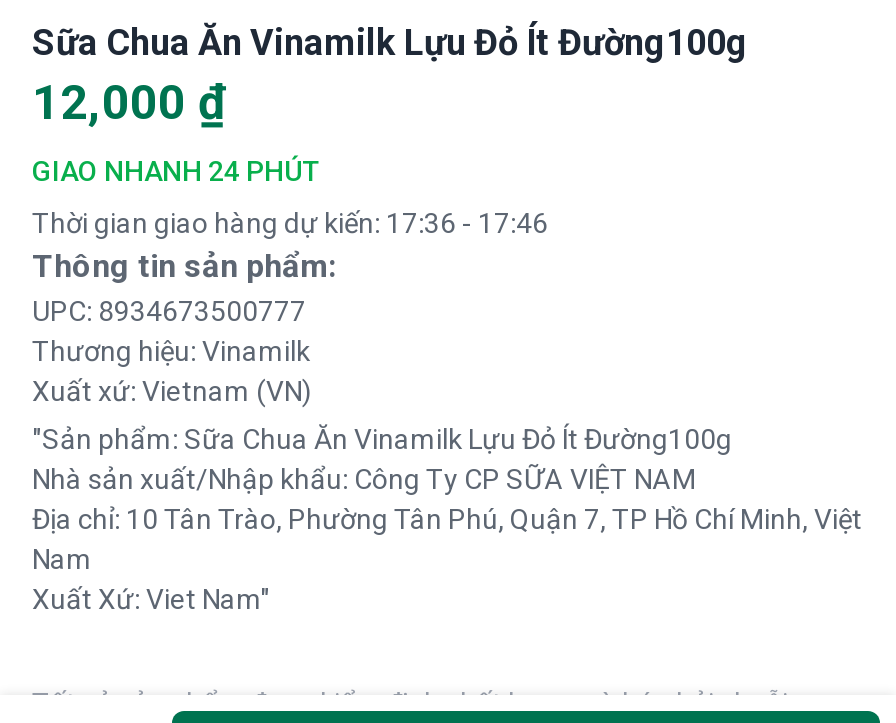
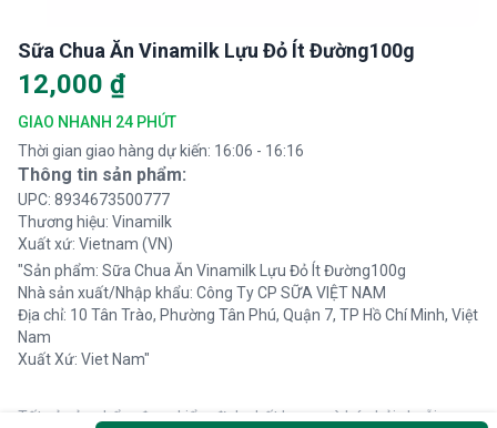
[32,207,548,239] Thời gian giao hàng dự kiến: 17:36 - 17:46 -> [18,142,304,160] Thời gian giao hàng dự kiến: 16:06 - 16:16

